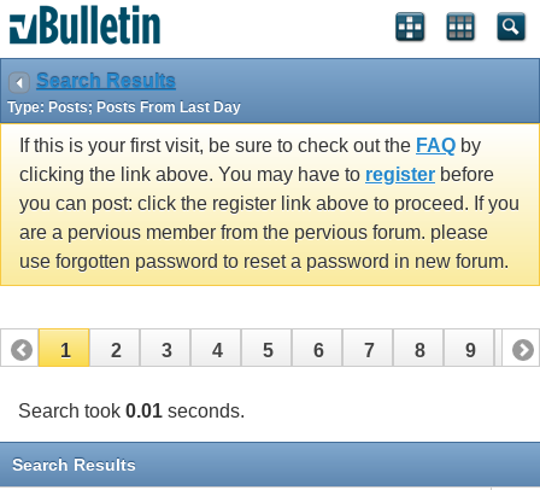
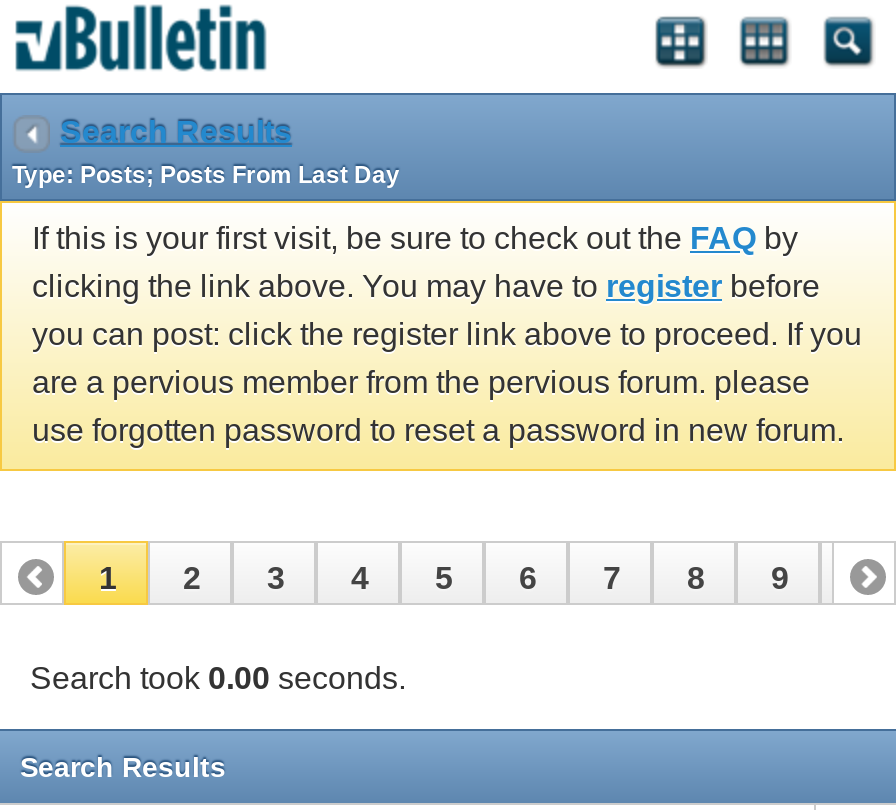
[18,400,245,421] Search took 0.01 seconds. -> [30,661,406,695] Search took 0.00 seconds.

